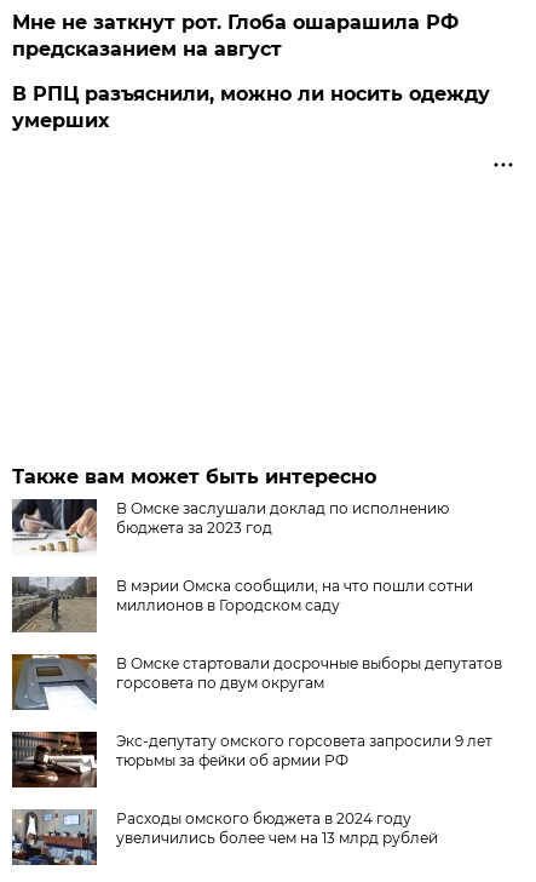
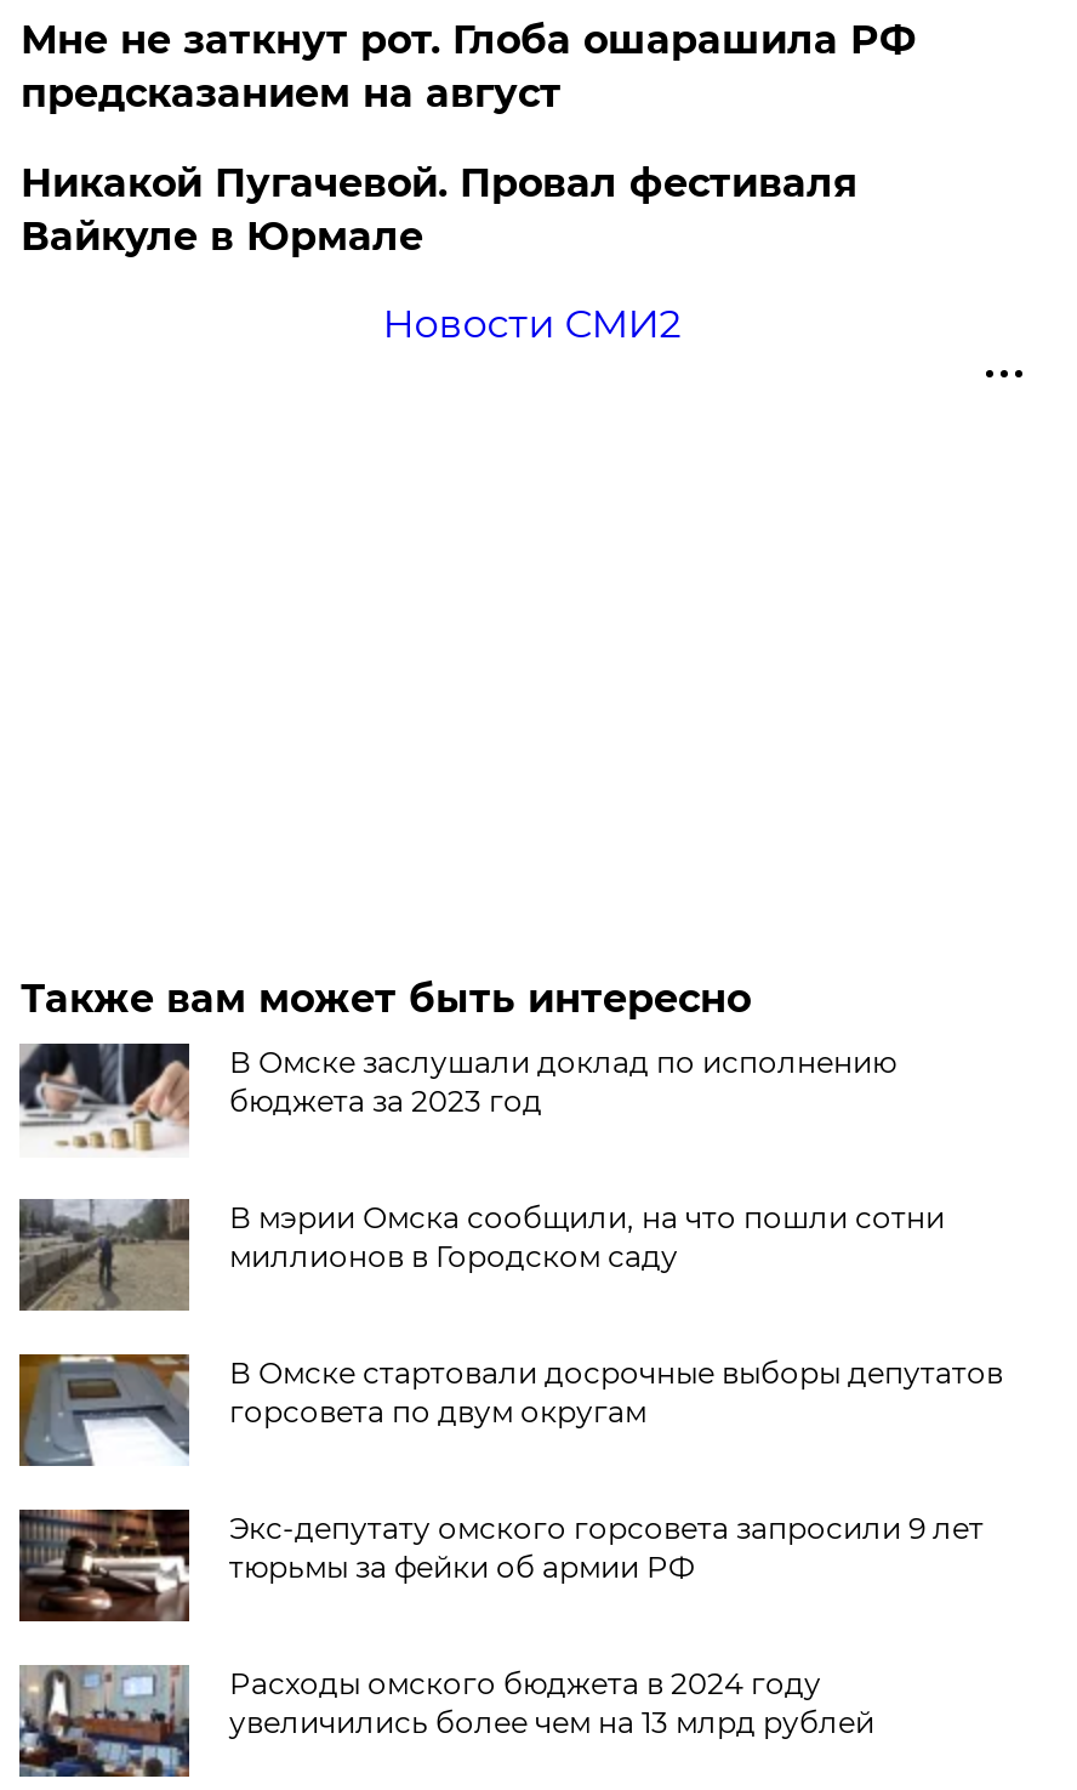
[13,82,491,132] В РПЦ разъяснили, можно ли носить одежду | умерших -> [20,160,857,347] Никакой Пугачевой. Провал фестиваля | Вайкуле в Юрмале | Новости СМИ2

